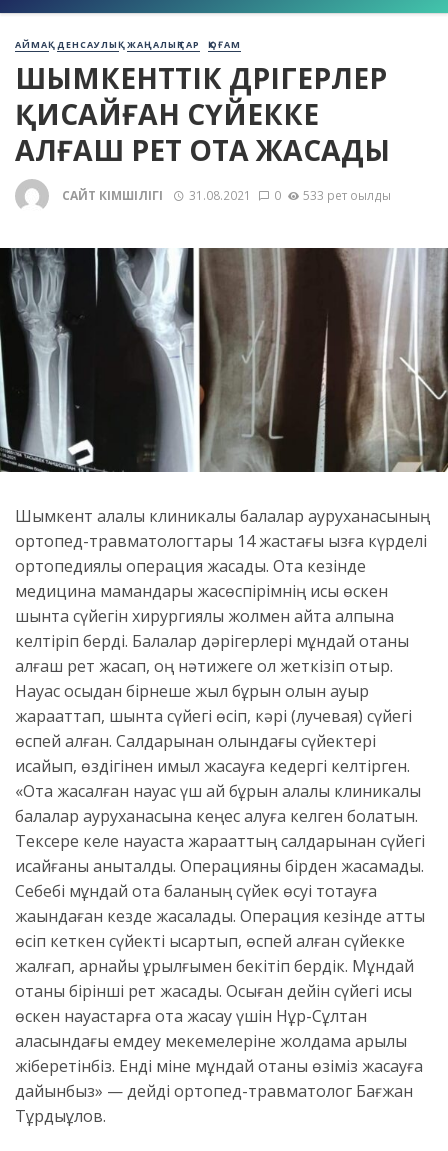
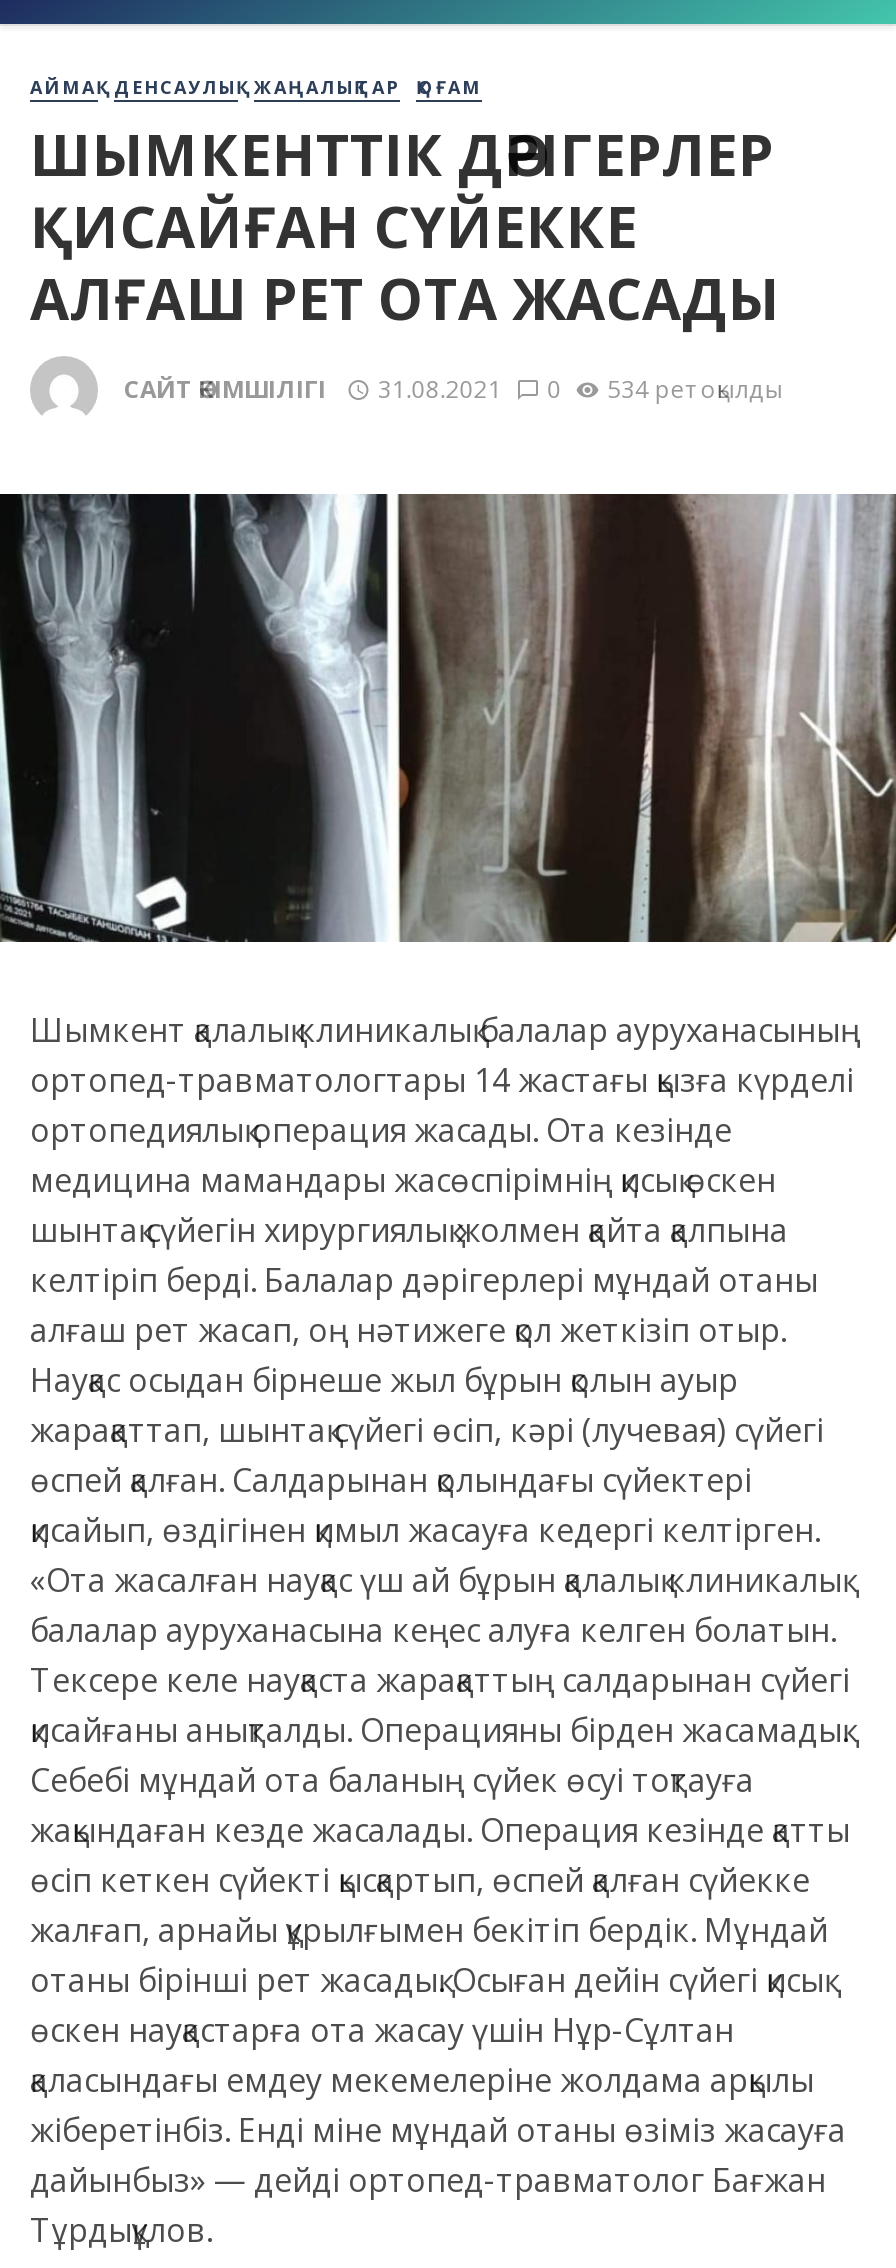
[62,187,391,204] САЙТ ӘКІМШІЛІГІ 31.08.2021 0 533 рет оқылды -> [124,371,783,405] САЙТ ӘКІМШІЛІГІ 31.08.2021 0 534 рет оқылды

